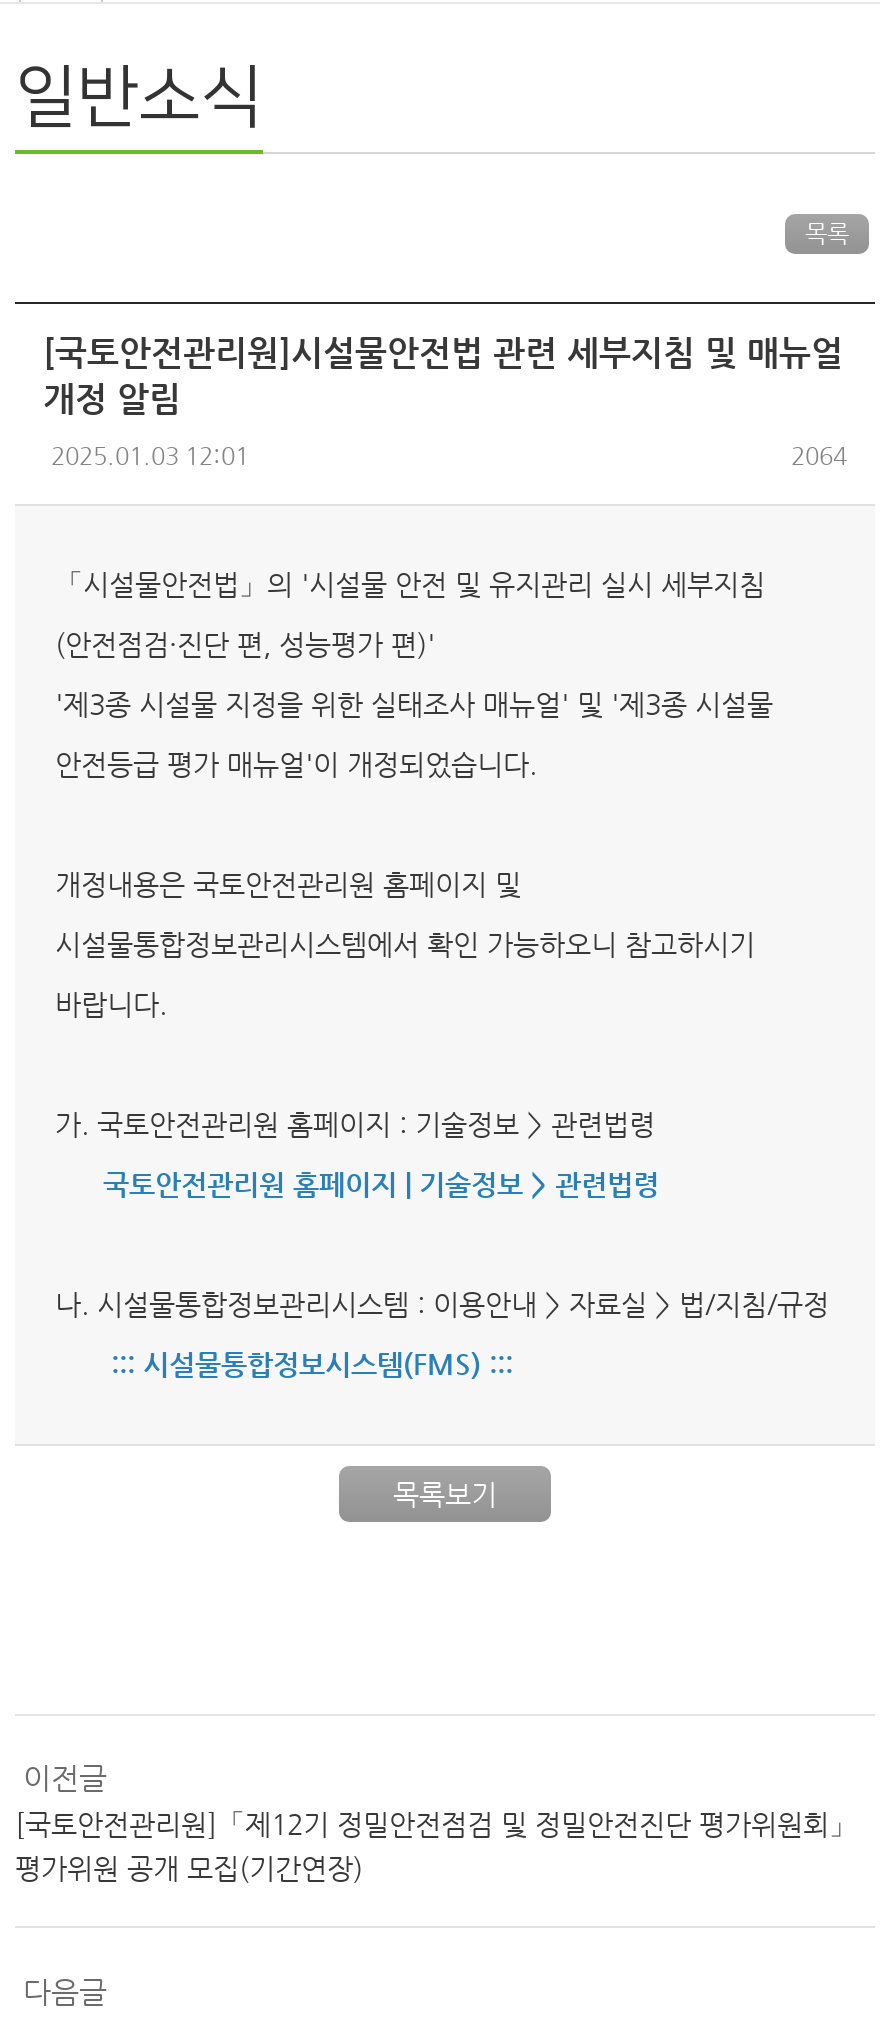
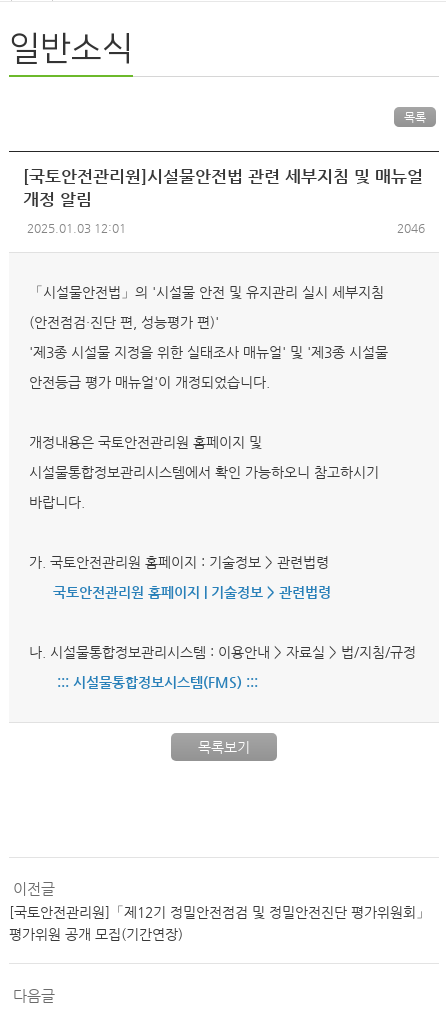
[791,442,847,470] 2064 -> [397,221,425,235] 2046

